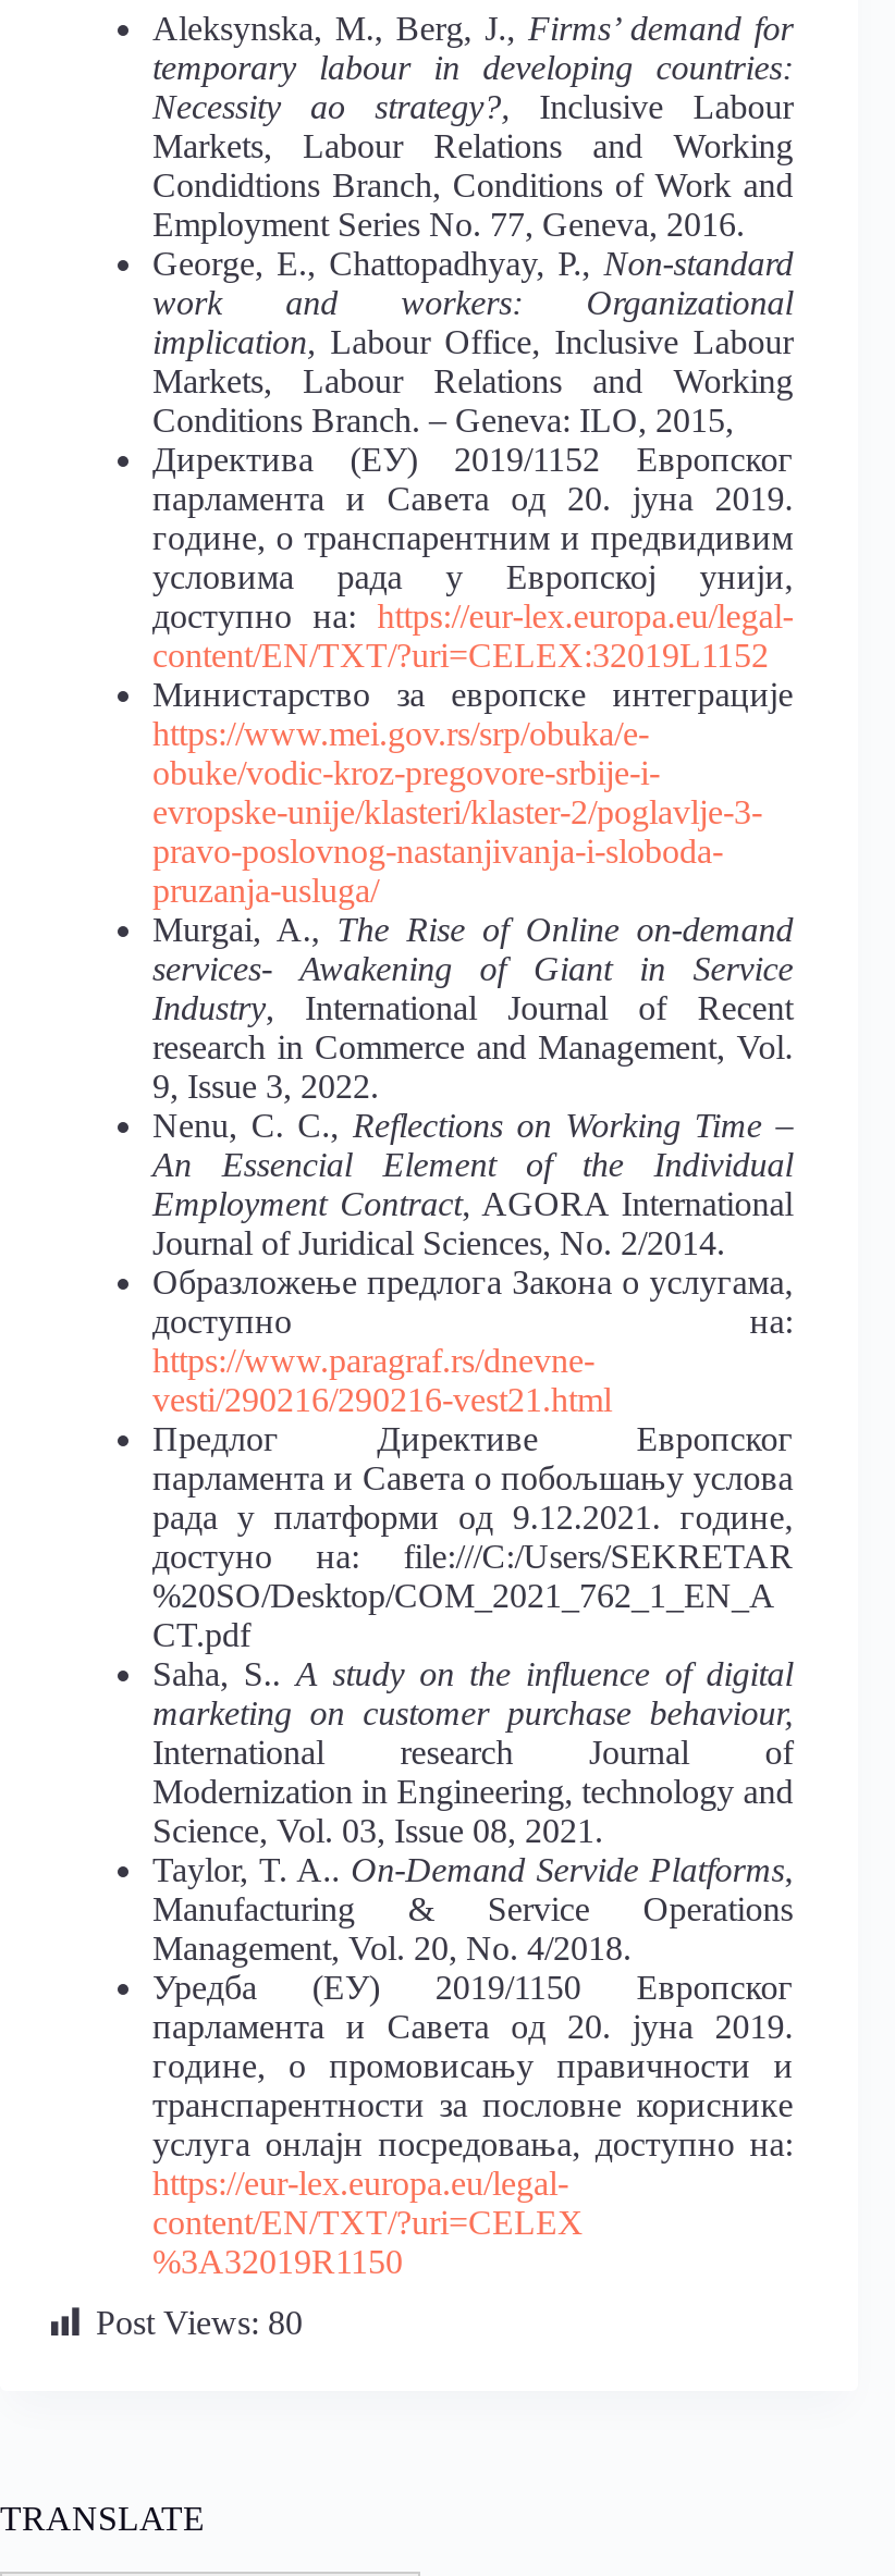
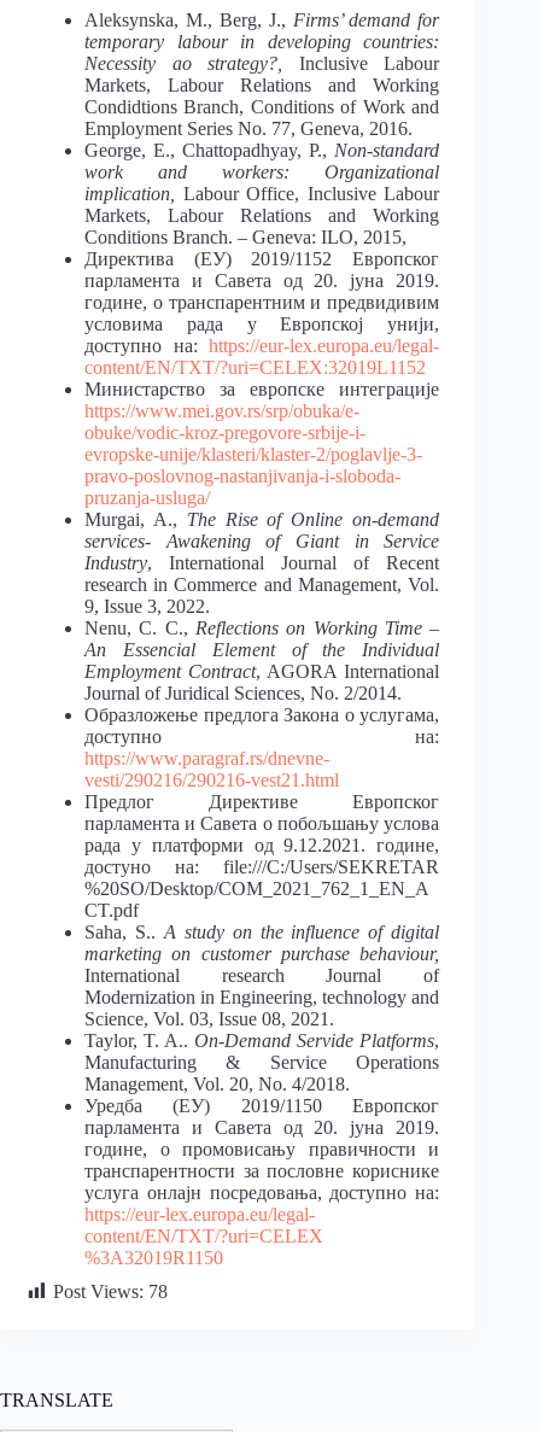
[96,2304,303,2341] Post Views: 80 -> [53,1281,168,1302] Post Views: 78

